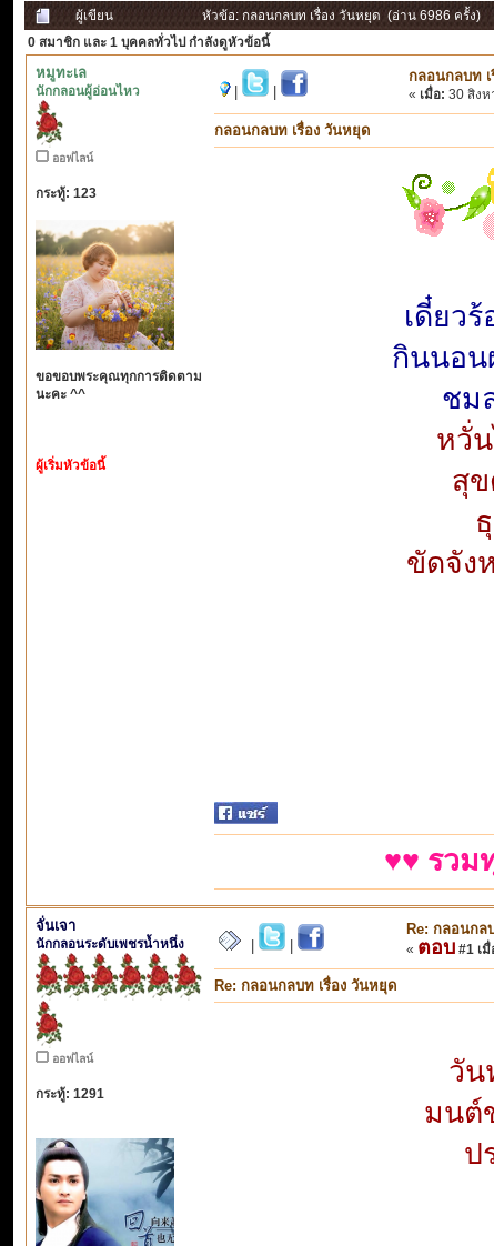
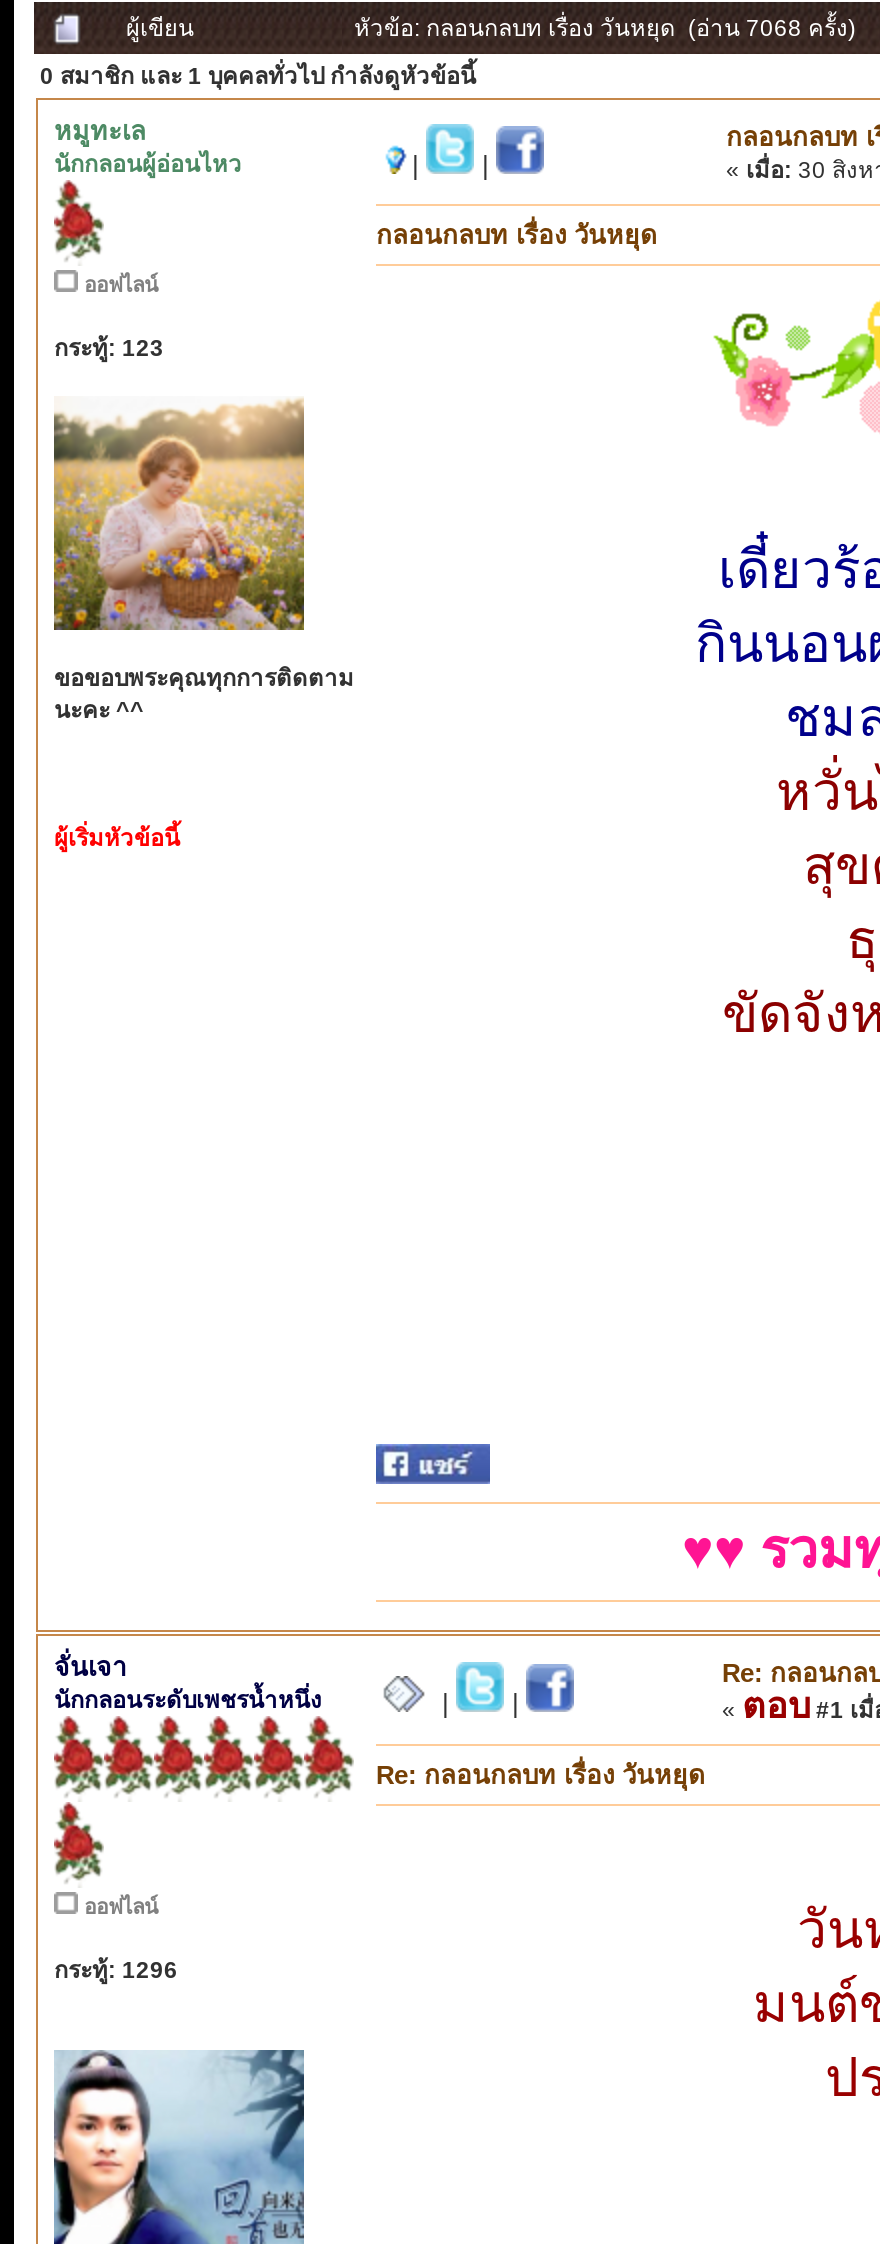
[202,8,481,22] หัวข้อ: กลอนกลบท เรื่อง วันหยุด (อ่าน 6986 ครั้ง) -> [354,14,856,40] หัวข้อ: กลอนกลบท เรื่อง วันหยุด (อ่าน 7068 ครั้ง)
[36,1086,104,1100] กระทู้: 1291 -> [54,1956,178,1982] กระทู้: 1296

